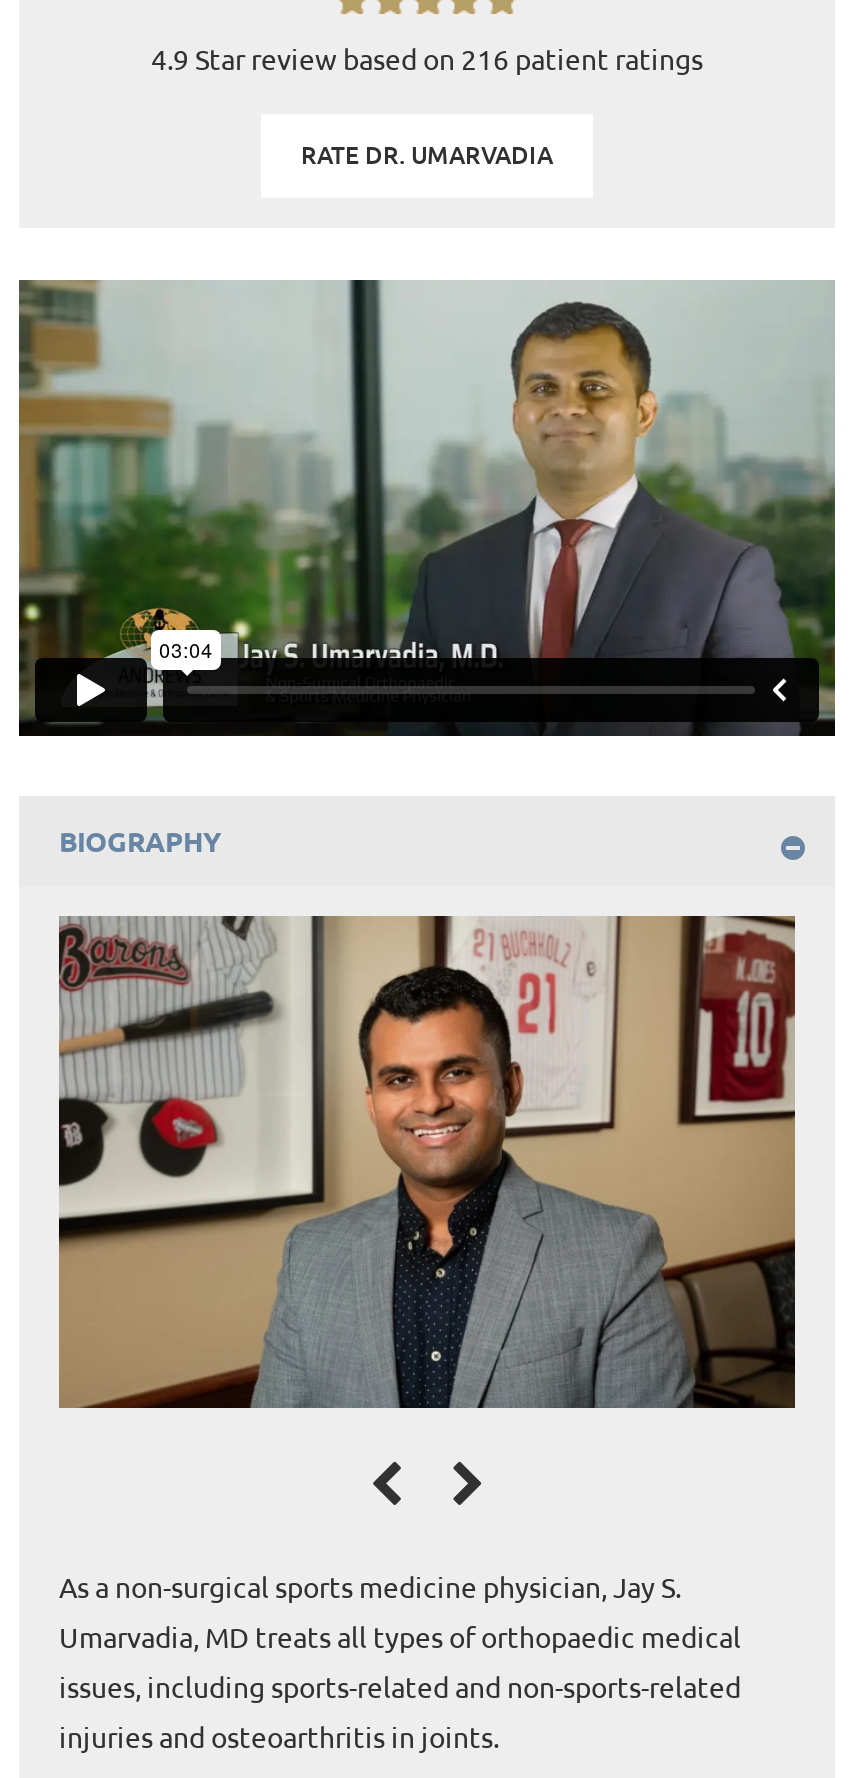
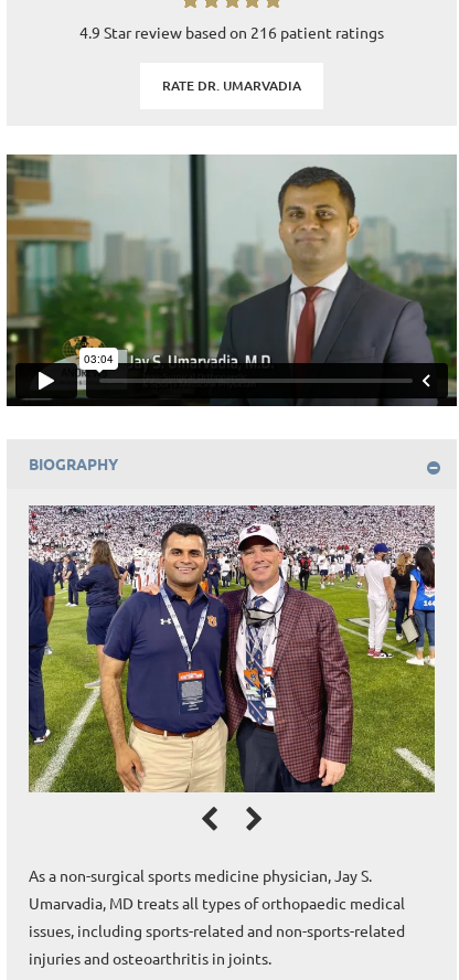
[57,916,797,1436] [image] -> [28,504,436,793] [image]

